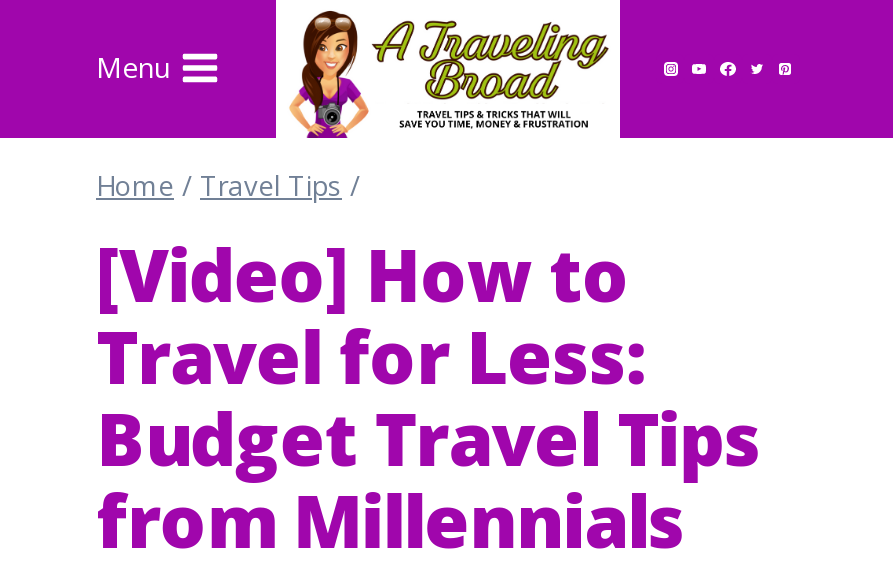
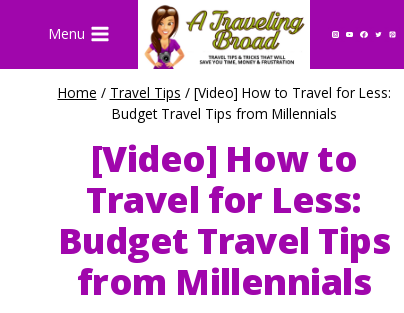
[96,167,360,205] Home / Travel Tips / -> [57,83,390,123] Home / Travel Tips / [Video] How to Travel for Less: | Budget Travel Tips from Millennials

